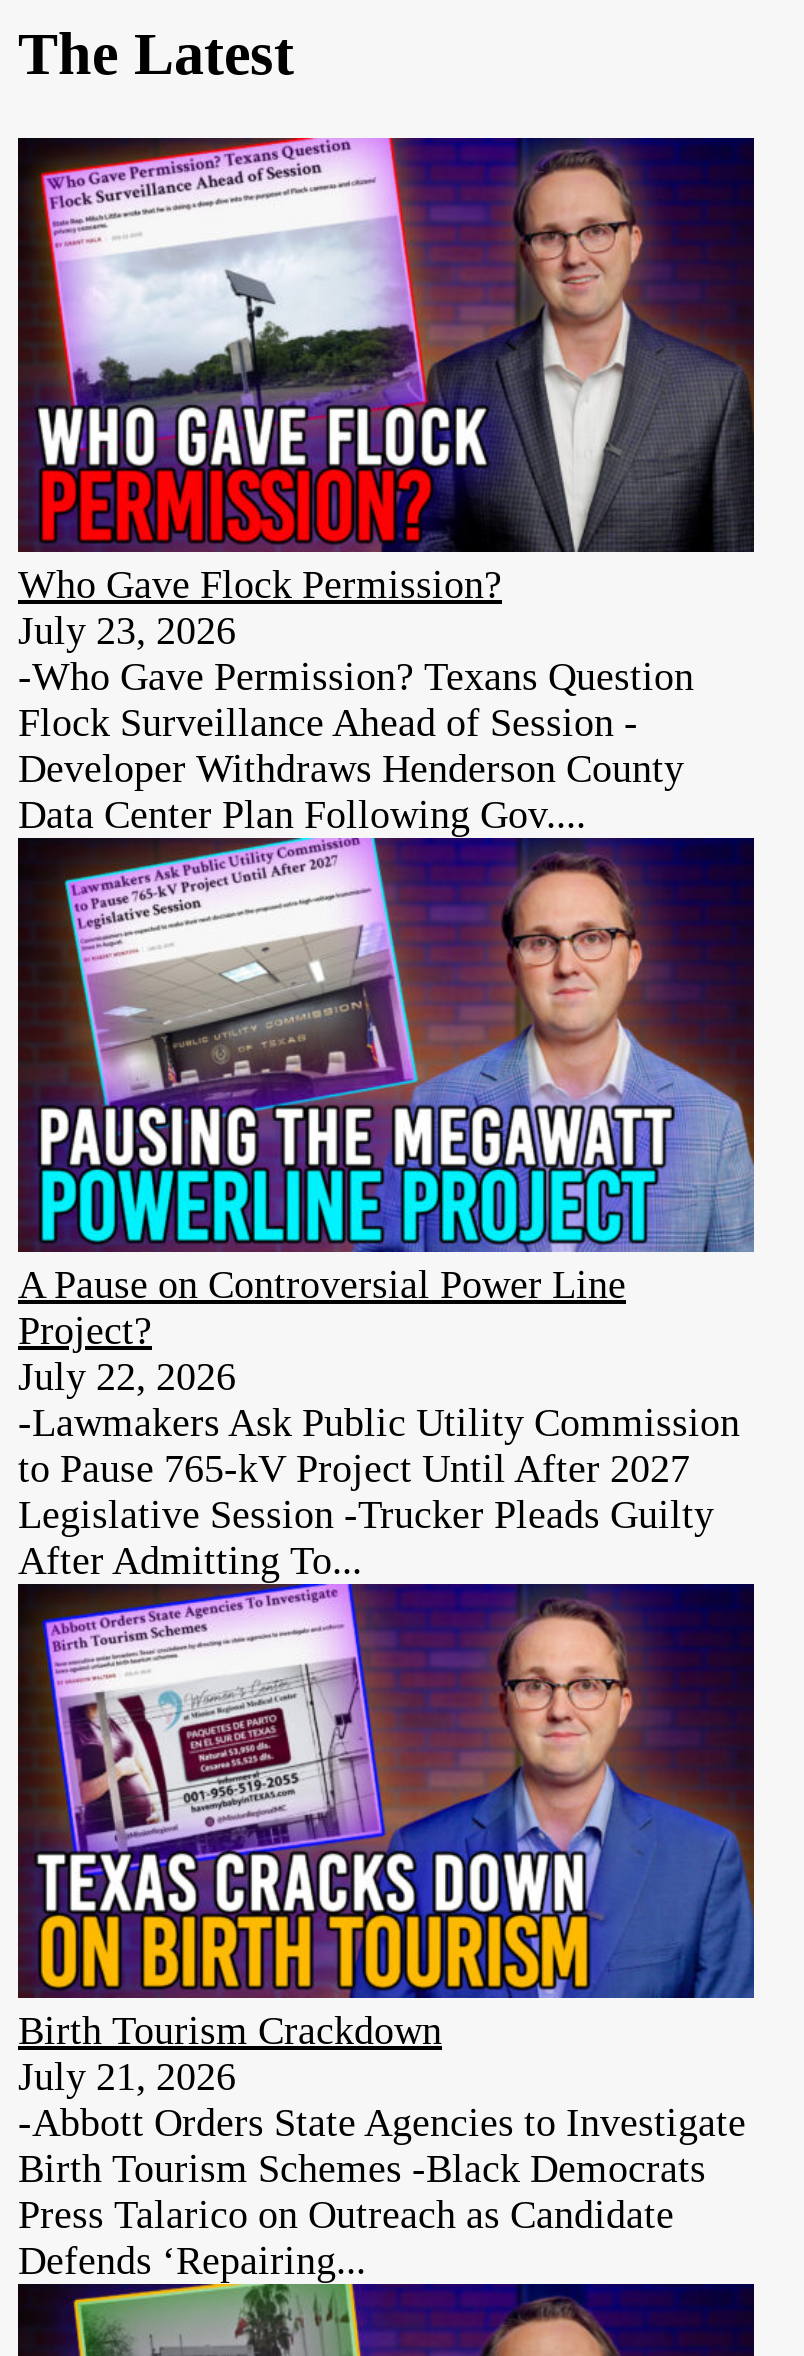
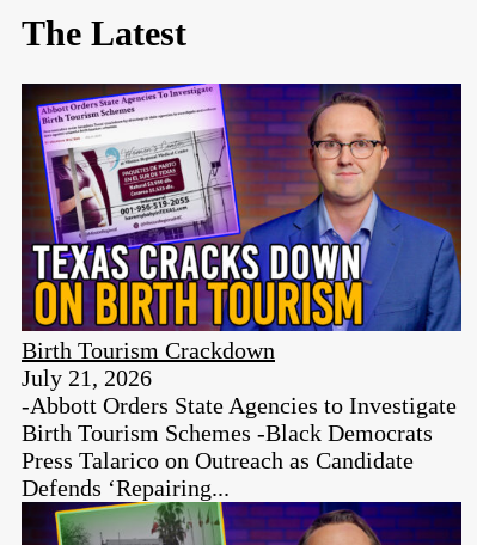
[18,136,756,836] [image] | Who Gave Flock Permission? | July 23, 2026 | -Who Gave Permission? Texans Question | Flock Surveillance Ahead of Session - | Developer Withdraws Henderson County | Data Center Plan Following Gov.... -> none
[18,850,756,1582] [image] | A Pause on Controversial Power Line | Project? | July 22, 2026 | -Lawmakers Ask Public Utility Commission | to Pause 765-kV Project Until After 2027 | Legislative Session -Trucker Pleads Guilty | After Admitting To... -> none

